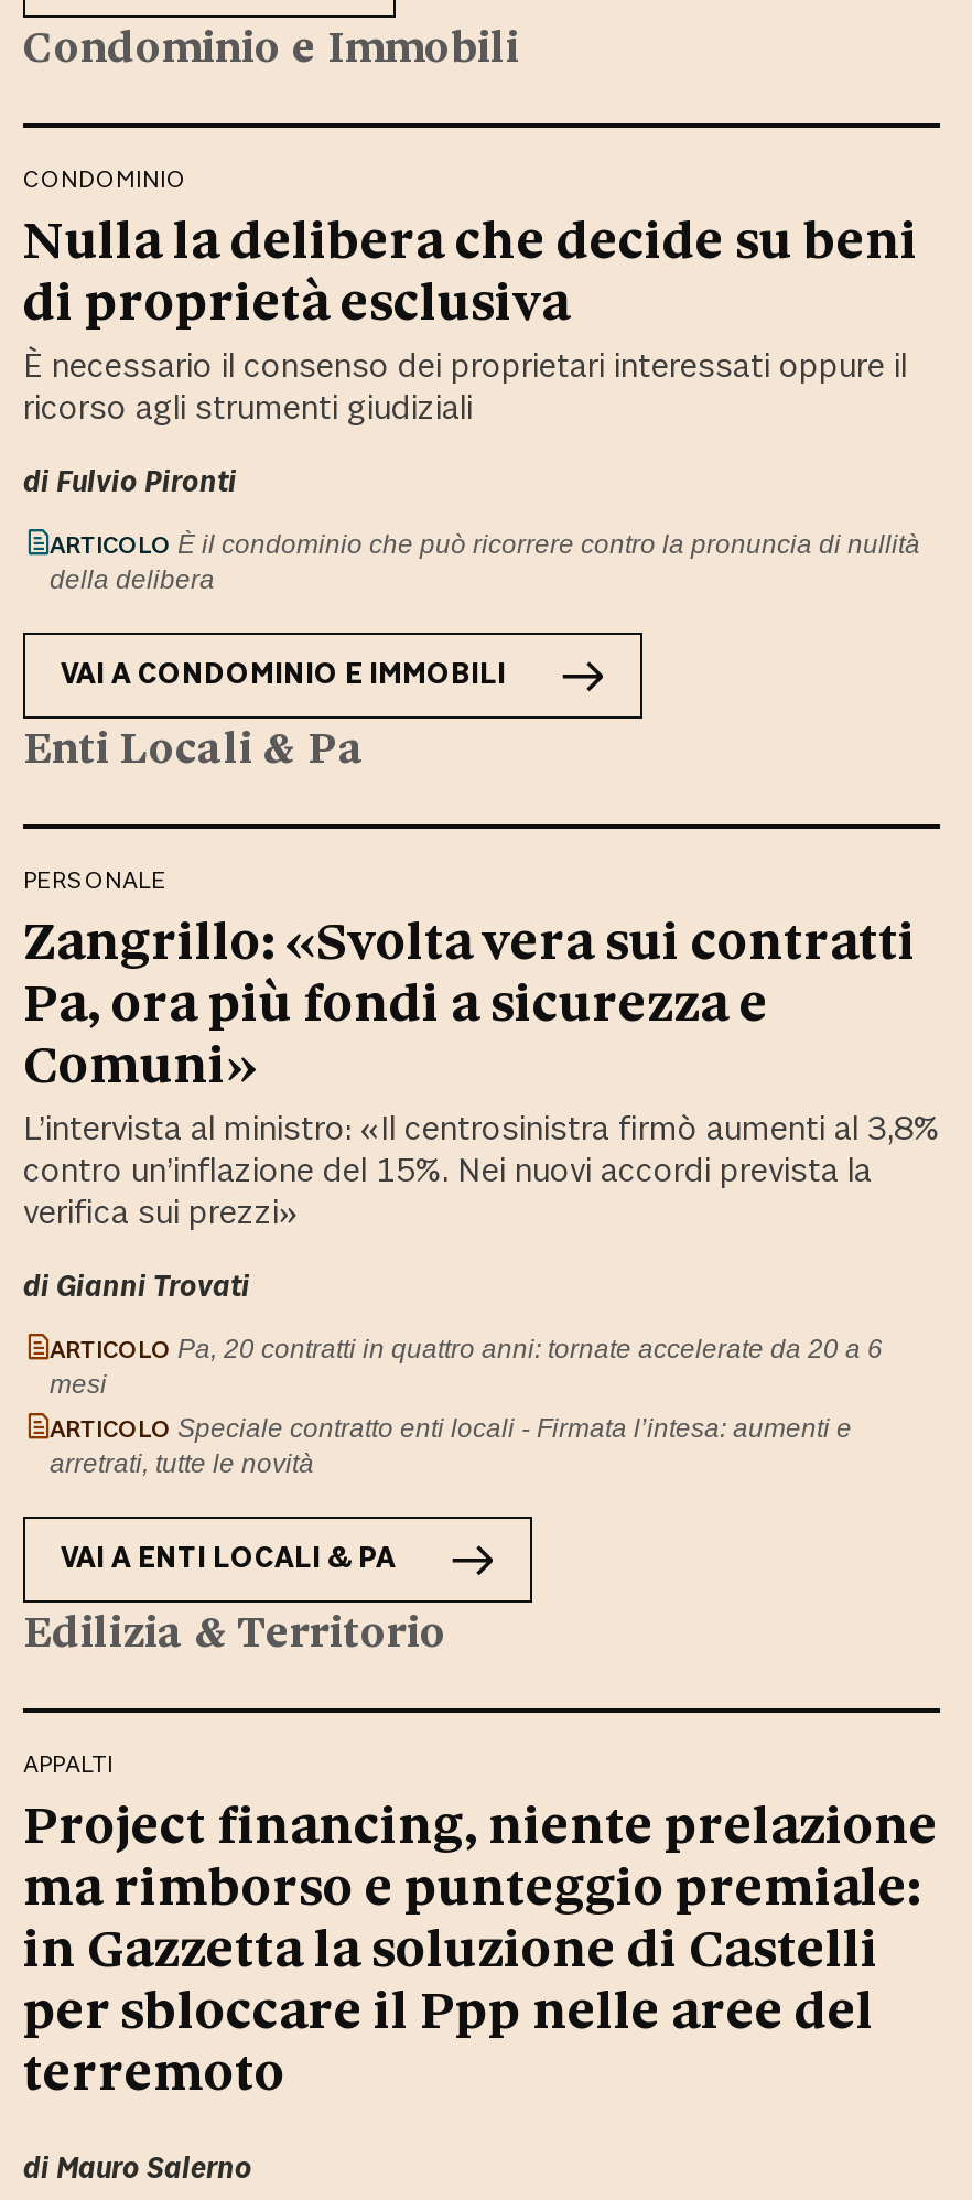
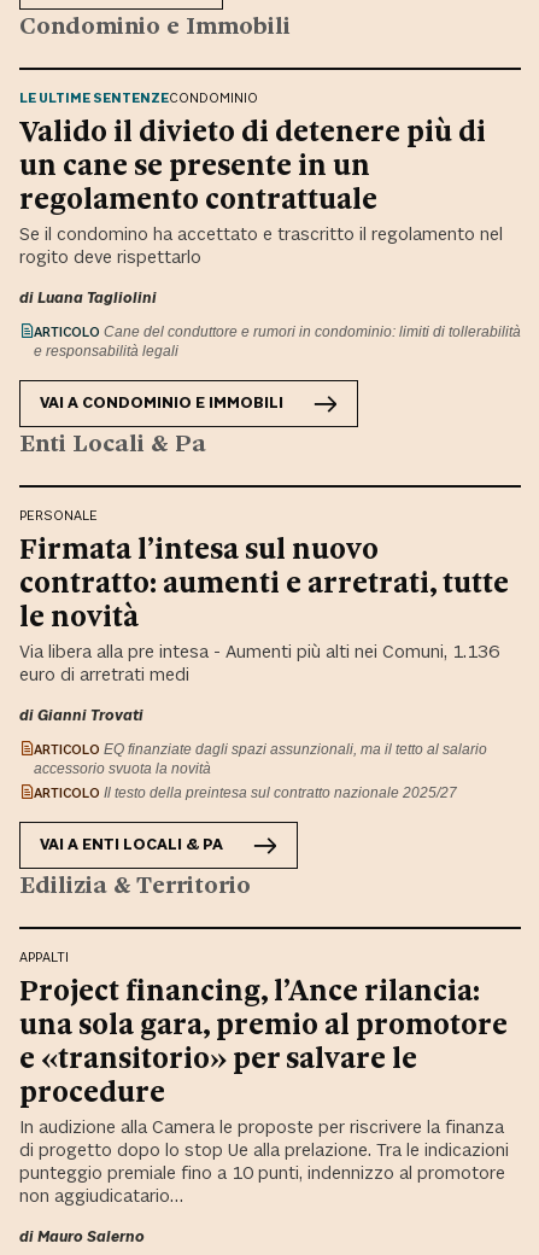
[23,162,918,430] CONDOMINIO | Nulla la delibera che decide su beni | di proprietà esclusiva | È necessario il consenso dei proprietari interessati oppure il | ricorso agli strumenti giudiziali -> [19,89,503,269] LE ULTIME SENTENZECONDOMINIO | Valido il divieto di detenere più di | un cane se presente in un | regolamento contrattuale | Se il condomino ha accettato e trascritto il regolamento nel | rogito deve rispettarlo
[23,466,237,501] di Fulvio Pironti -> [19,289,157,308] di Luana Tagliolini
[50,529,920,596] ARTICOLO È il condominio che può ricorrere contro la pronuncia di nullità | della delibera -> [34,324,521,360] ARTICOLO Cane del conduttore e rumori in condominio: limiti di tollerabilità | e responsabilità legali
[23,900,940,1235] Zangrillo: «Svolta vera sui contratti | Pa, ora più fondi a sicurezza e | Comuni» | L’intervista al ministro: «Il centrosinistra firmò aumenti al 3,8% | contro un’inflazione del 15%. Nei nuovi accordi prevista la | verifica sui prezzi» -> [19,526,509,687] Firmata l’intesa sul nuovo | contratto: aumenti e arretrati, tutte | le novità | Via libera alla pre intesa - Aumenti più alti nei Comuni, 1.136 | euro di arretrati medi
[50,1334,883,1480] ARTICOLO Pa, 20 contratti in quattro anni: tornate accelerate da 20 a 6 | mesi | ARTICOLO Speciale contratto enti locali - Firmata l’intesa: aumenti e | arretrati, tutte le novità -> [34,741,487,803] ARTICOLO EQ finanziate dagli spazi assunzionali, ma il tetto al salario | accessorio svuota la novità | ARTICOLO Il testo della preintesa sul contratto nazionale 2025/27
[23,1784,938,2106] Project financing, niente prelazione | ma rimborso e punteggio premiale: | in Gazzetta la soluzione di Castelli | per sbloccare il Ppp nelle aree del | terremoto -> [19,968,509,1208] Project financing, l’Ance rilancia: | una sola gara, premio al promotore | e «transitorio» per salvare le | procedure | In audizione alla Camera le proposte per riscrivere la finanza | di progetto dopo lo stop Ue alla prelazione. Tra le indicazioni | punteggio premiale fino a 10 punti, indennizzo al promotore | non aggiudicatario…

